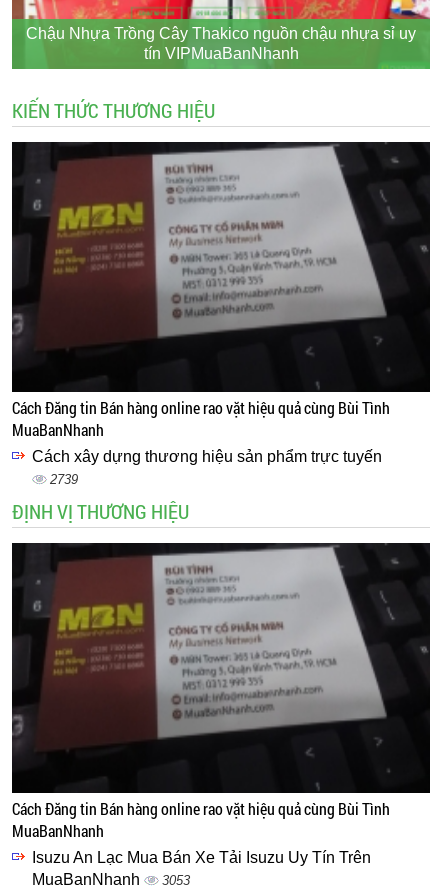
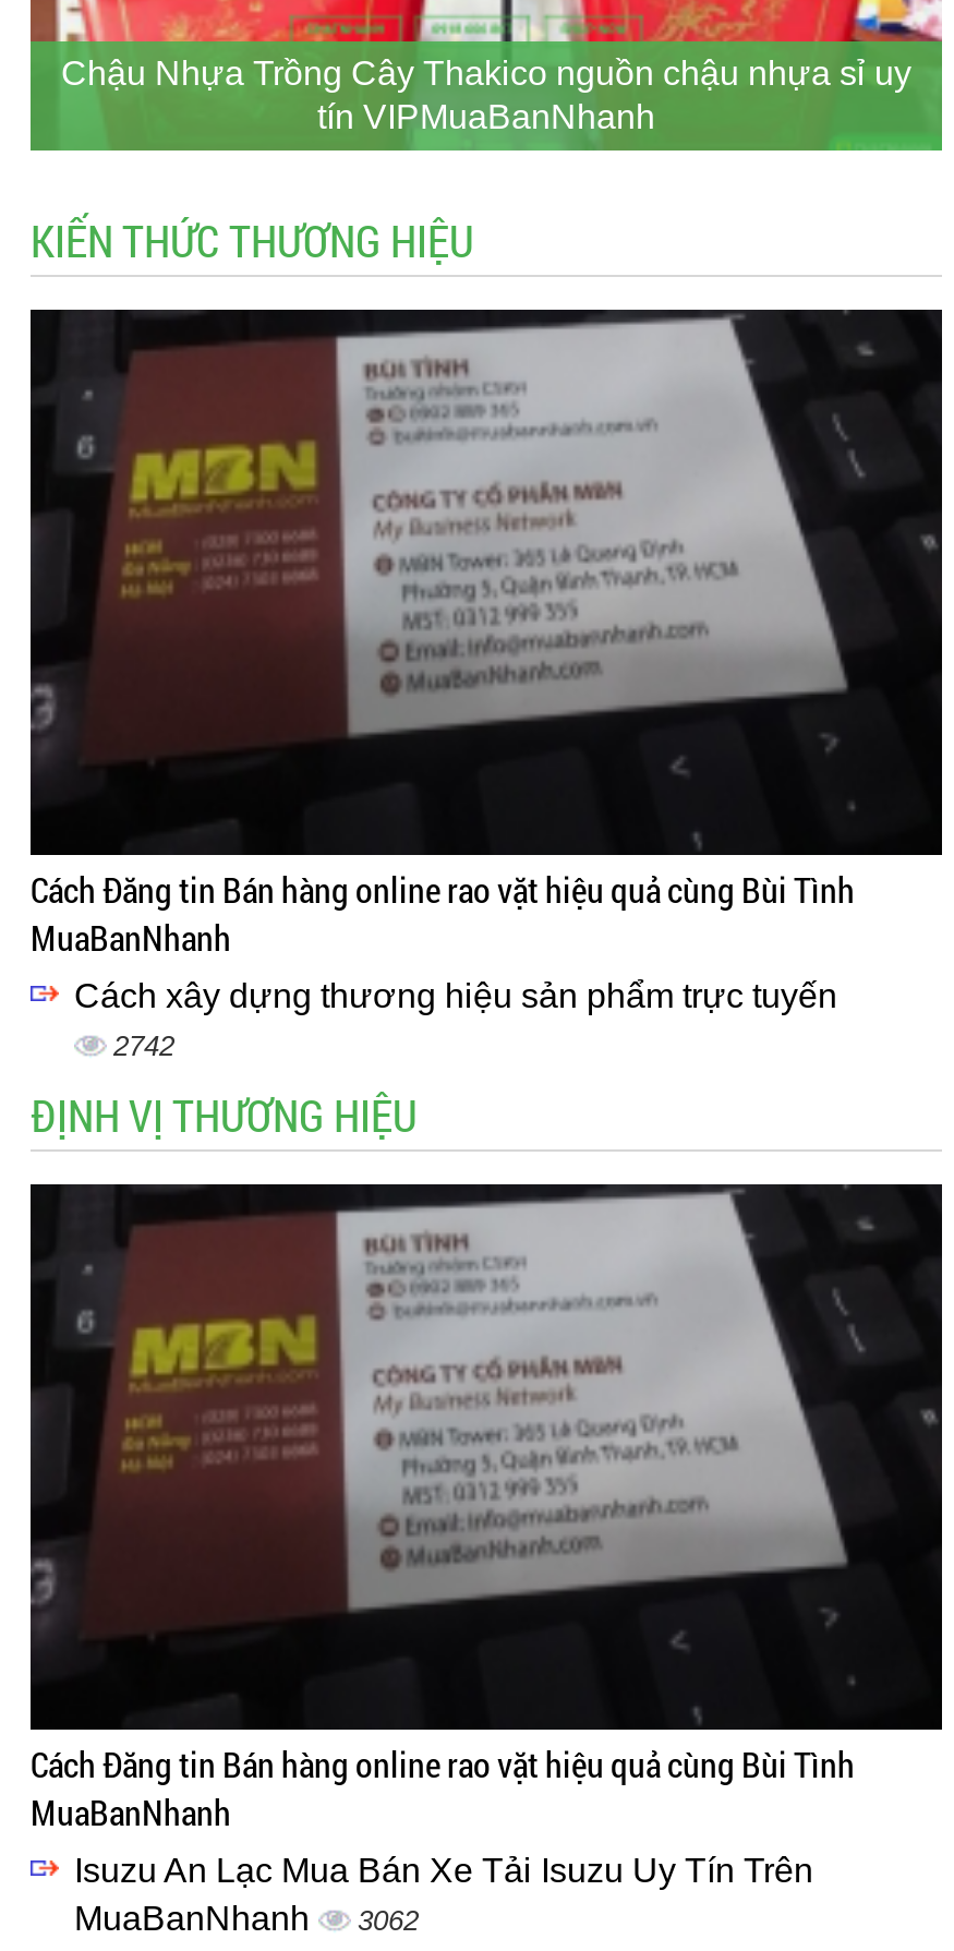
[50,472,78,487] 2739 -> [113,1030,174,1063] 2742
[32,871,190,888] MuaBanNhanh 3053 -> [74,1901,419,1938] MuaBanNhanh 3062

